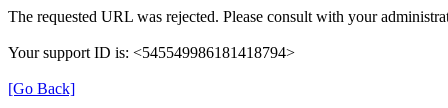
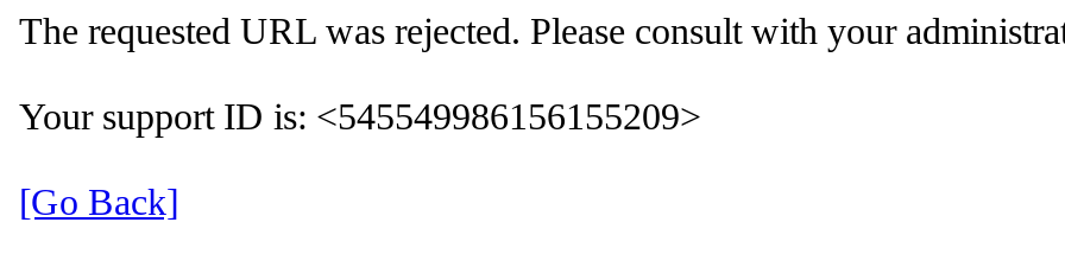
[8,44,295,61] Your support ID is: <545549986181418794> -> [19,96,701,136] Your support ID is: <545549986156155209>

